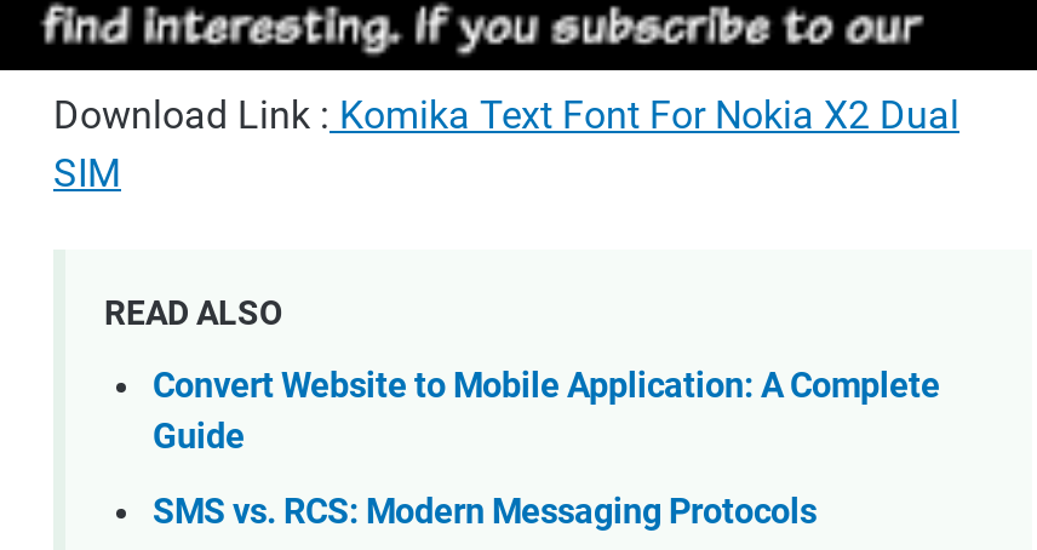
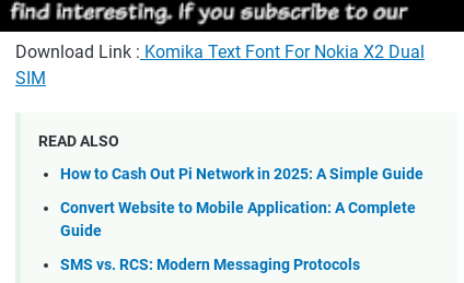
none -> [60,165,424,184] How to Cash Out Pi Network in 2025: A Simple Guide

